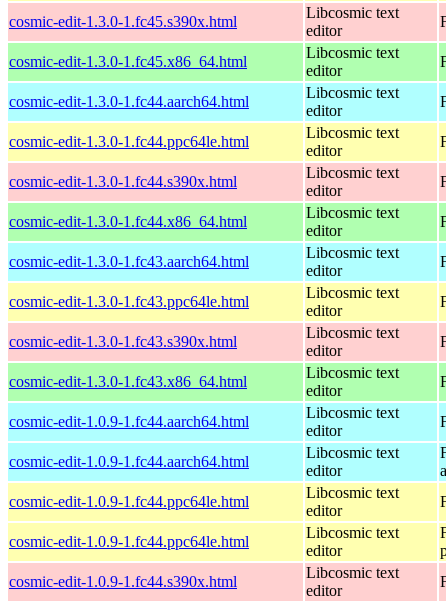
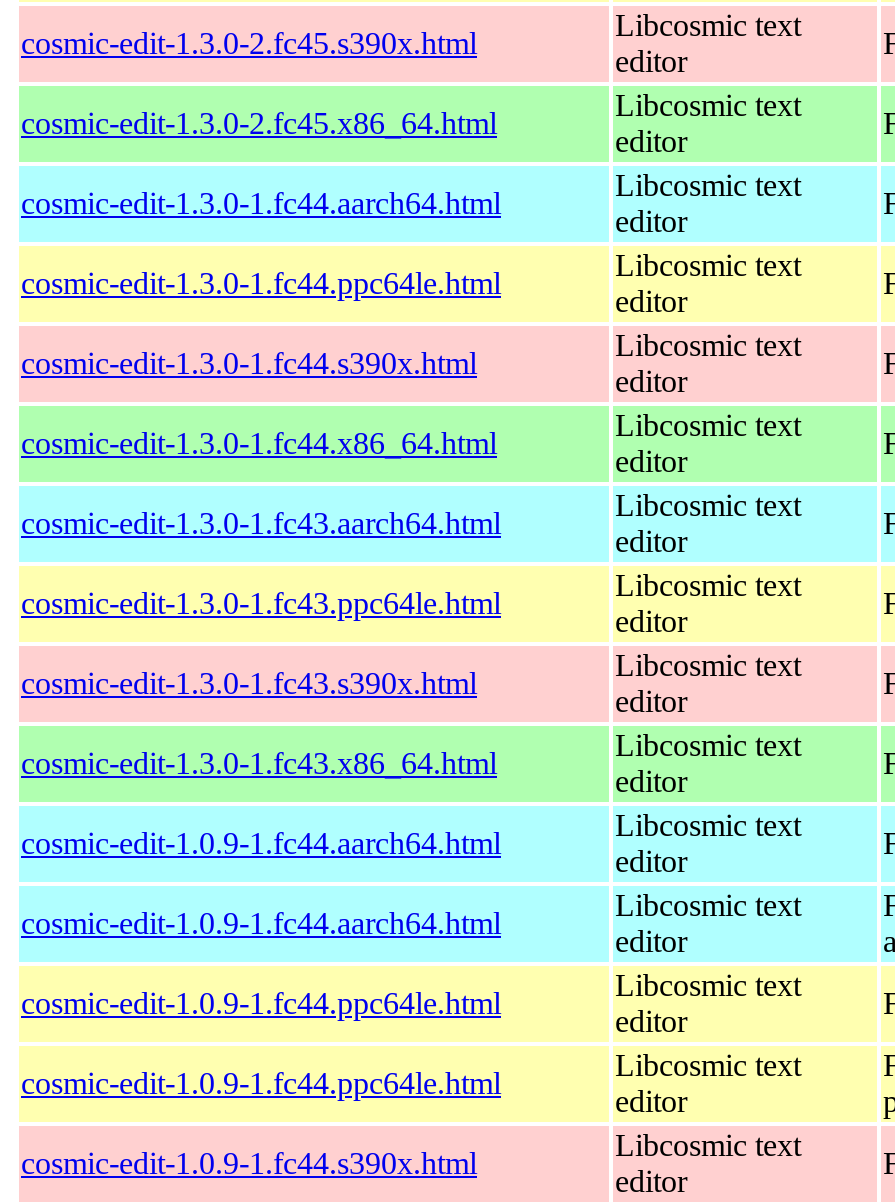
[9,13,237,30] cosmic-edit-1.3.0-1.fc45.s390x.html -> [21,25,477,59] cosmic-edit-1.3.0-2.fc45.s390x.html
[9,53,247,70] cosmic-edit-1.3.0-1.fc45.x86_64.html -> [21,105,497,139] cosmic-edit-1.3.0-2.fc45.x86_64.html

